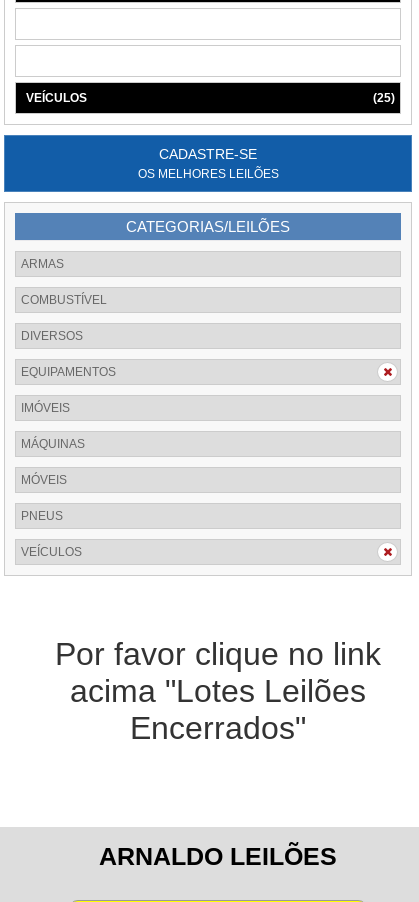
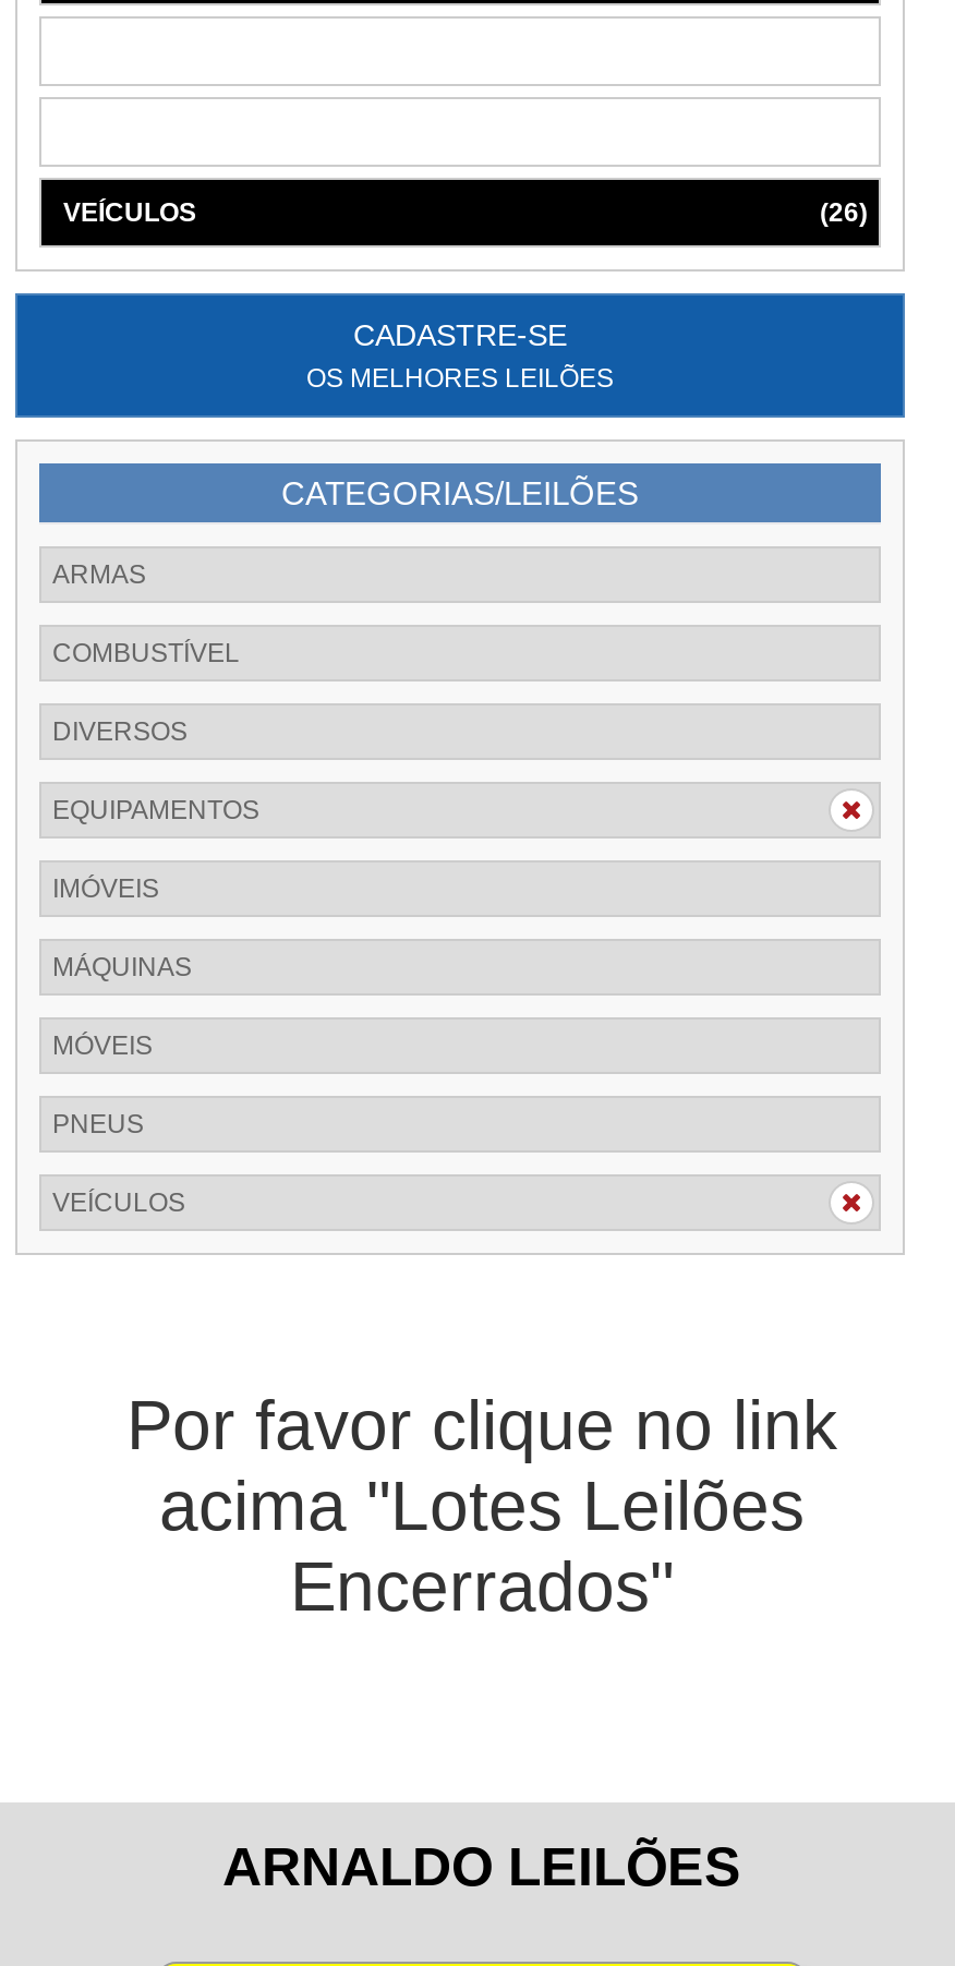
[373,91,395,105] (25) -> [820,198,868,228] (26)

